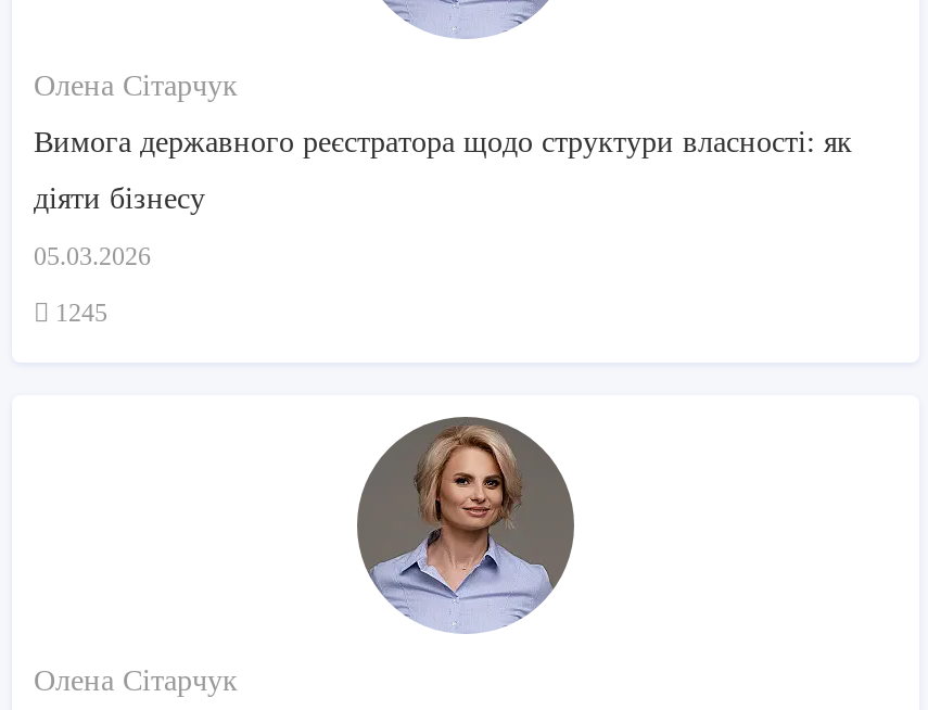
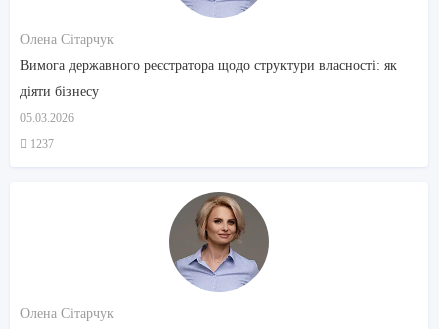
[49,297,107,327] 1245 -> [27,137,54,151] 1237

